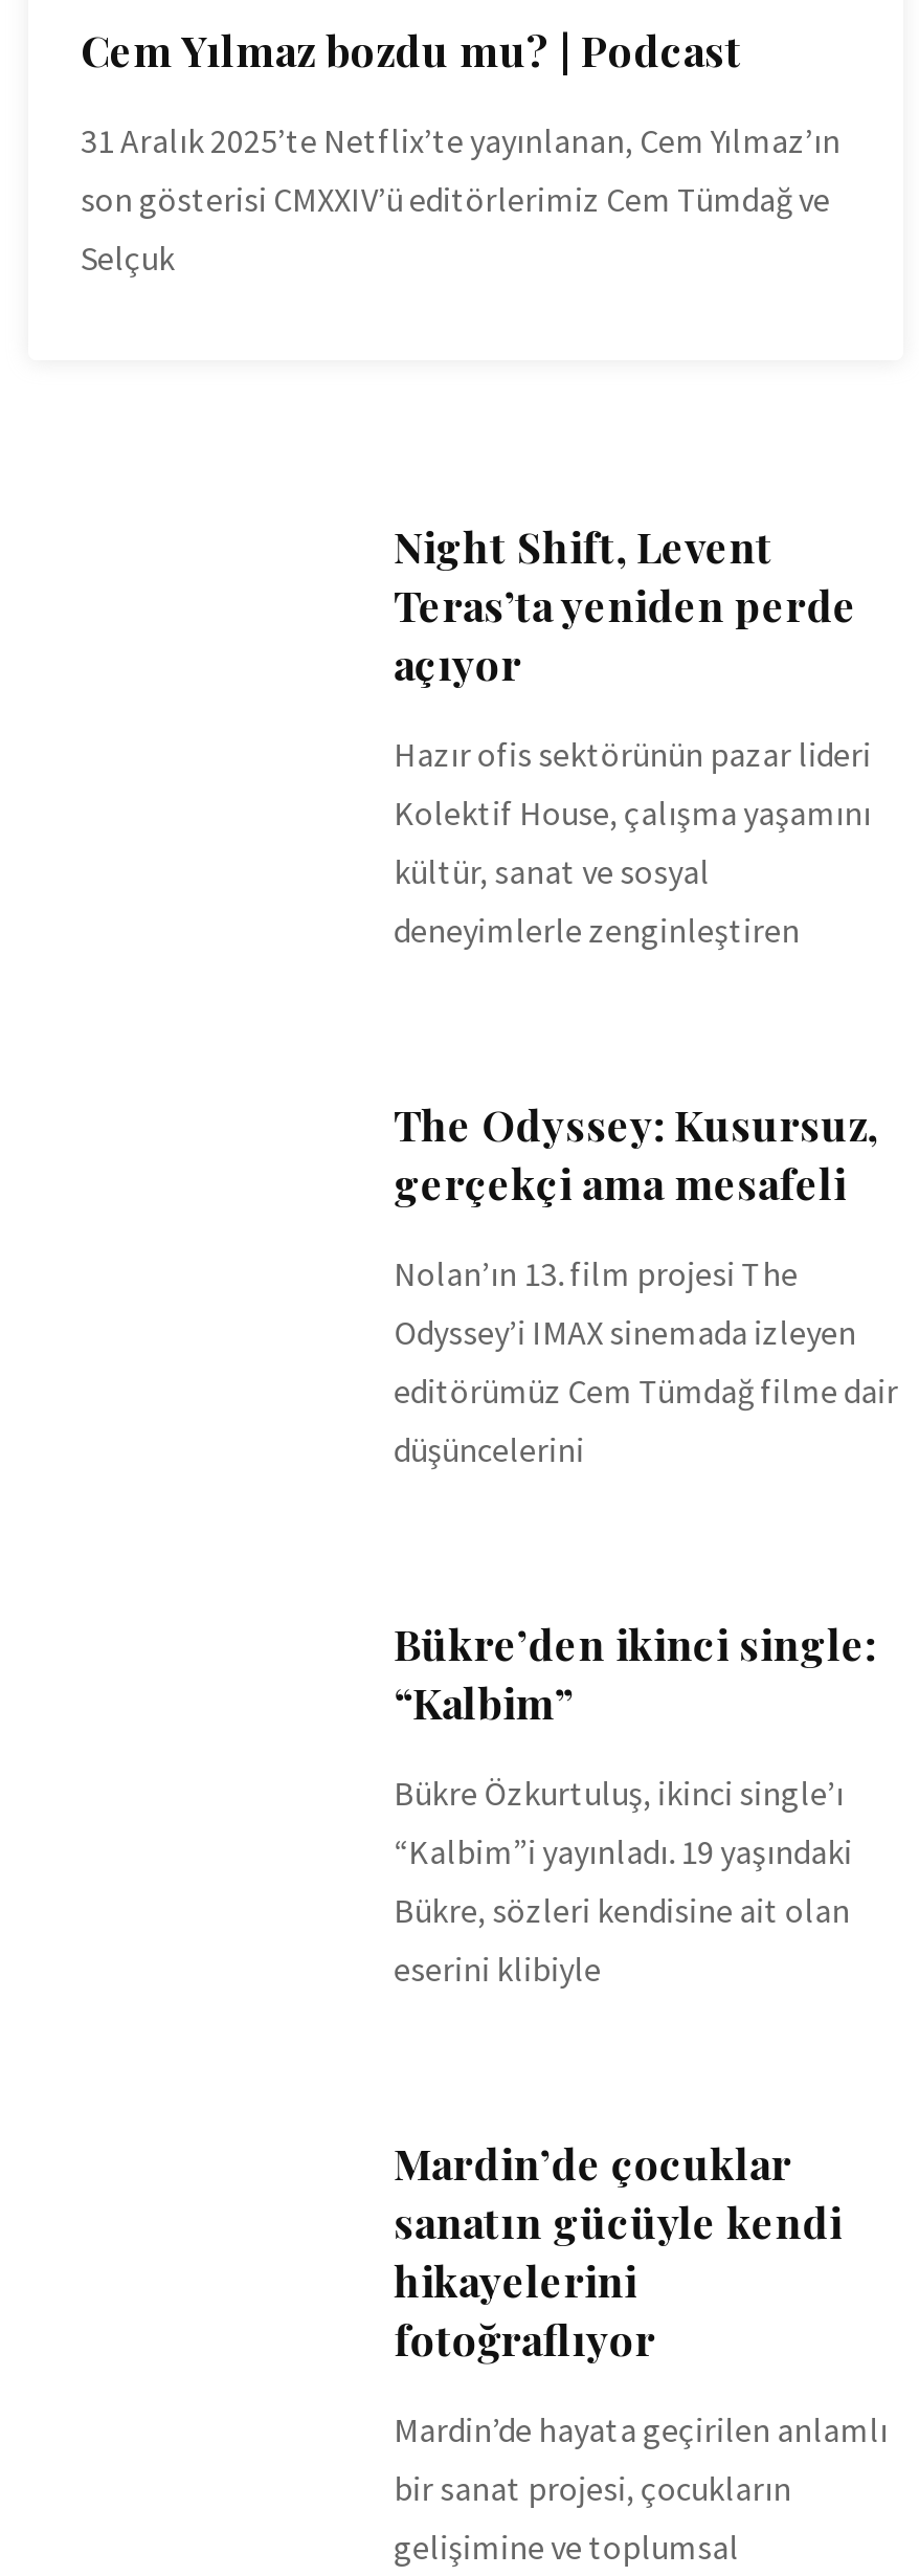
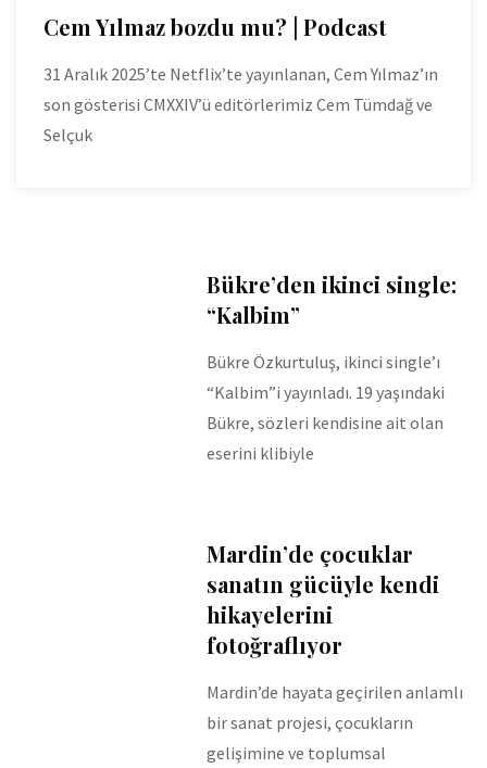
[394,517,871,951] Night Shift, Levent | Teras’ta yeniden perde | açıyor | Hazır ofis sektörünün pazar lideri | Kolektif House, çalışma yaşamını | kültür, sanat ve sosyal | deneyimlerle zenginleştiren -> none
[394,1095,898,1470] The Odyssey: Kusursuz, | gerçekçi ama mesafeli | Nolan’ın 13. film projesi The | Odyssey’i IMAX sinemada izleyen | editörümüz Cem Tümdağ filme dair | düşüncelerini -> none

